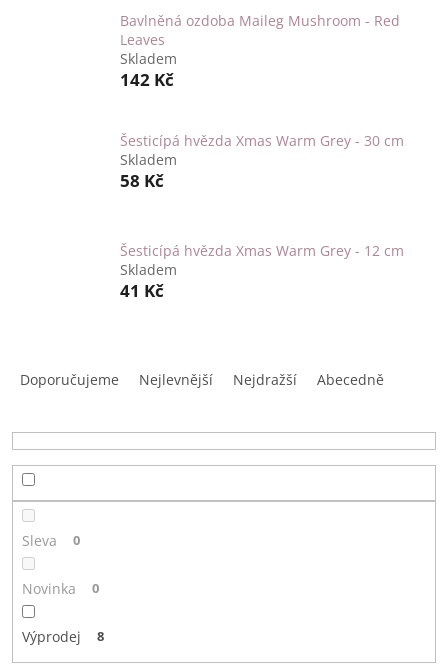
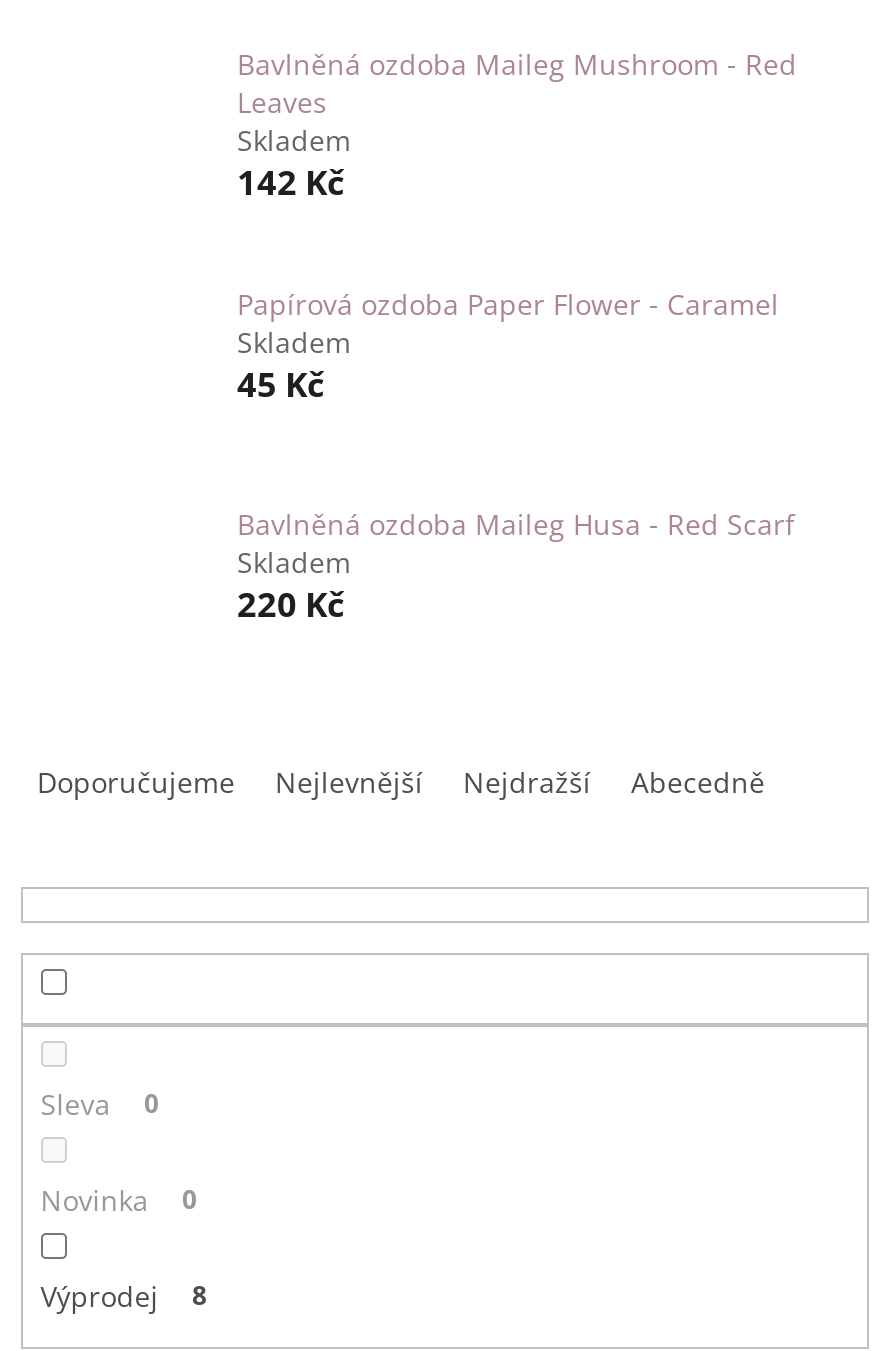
[120,131,404,150] Šesticípá hvězda Xmas Warm Grey - 30 cm -> [237,285,779,323] Papírová ozdoba Paper Flower - Caramel
[120,169,164,192] 58 Kč -> [237,361,325,407] 45 Kč
[120,241,404,260] Šesticípá hvězda Xmas Warm Grey - 12 cm -> [237,505,795,543] Bavlněná ozdoba Maileg Husa - Red Scarf
[120,279,164,302] 41 Kč -> [237,581,345,627] 220 Kč

